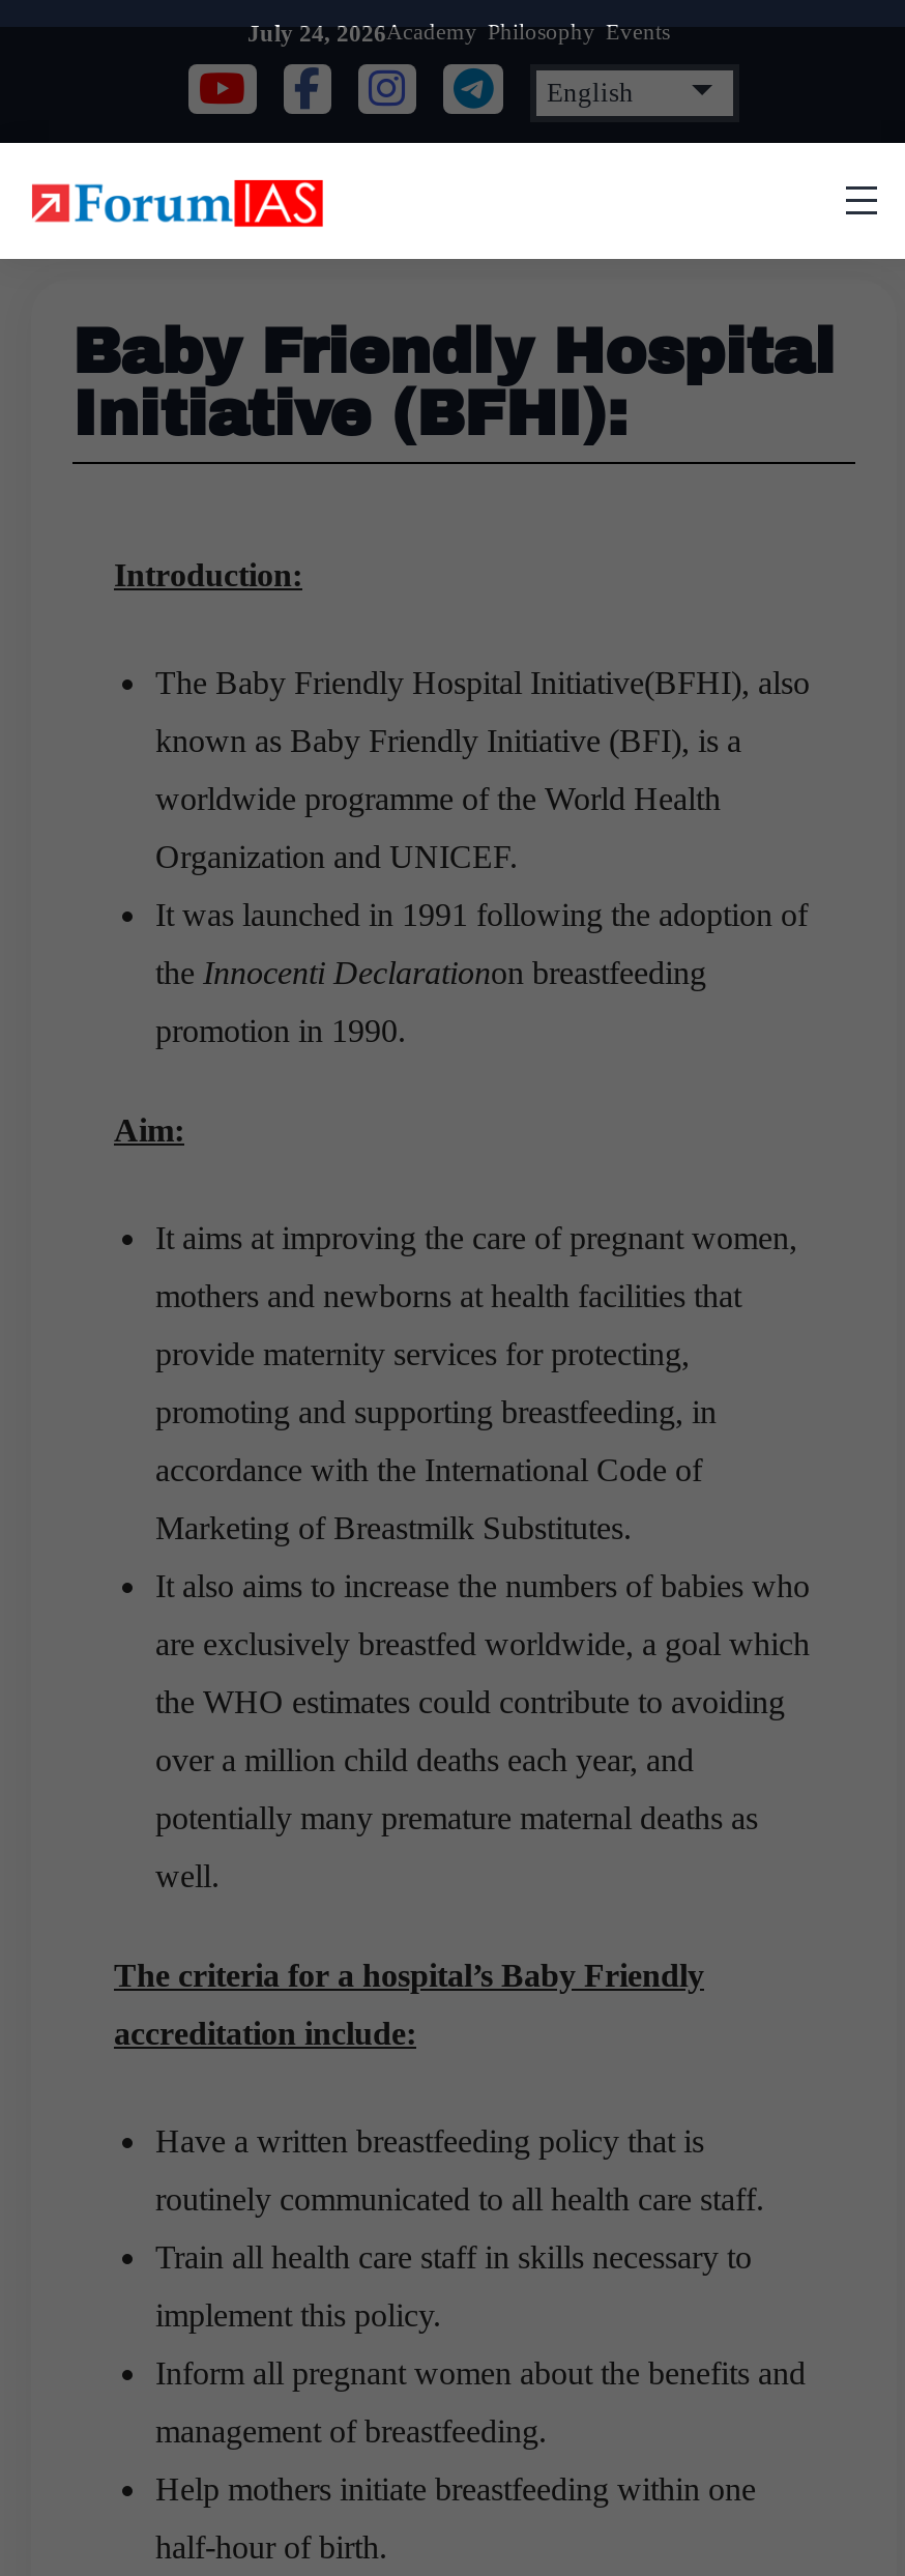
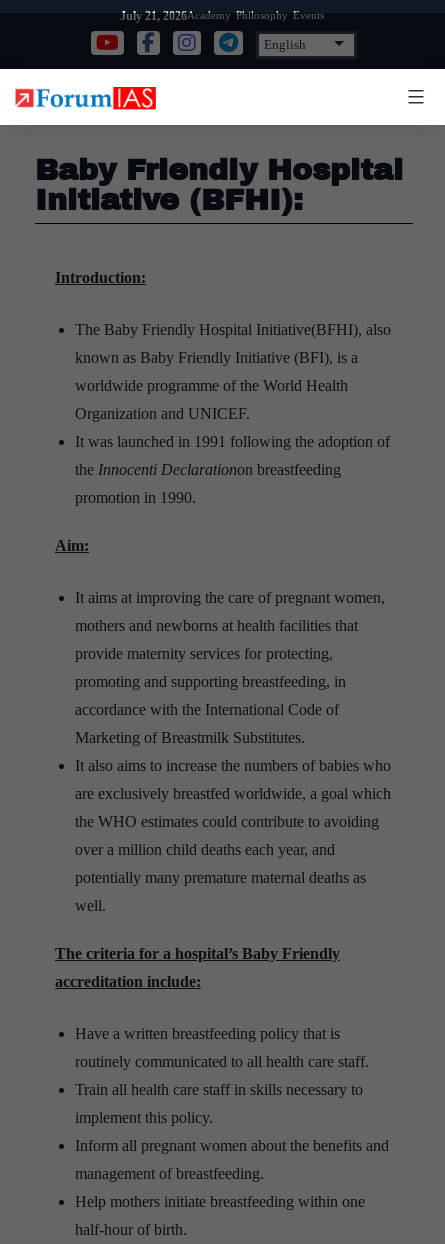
[247,19,670,46] July 24, 2026Academy Philosophy Events -> [119,9,323,22] July 21, 2026Academy Philosophy Events

